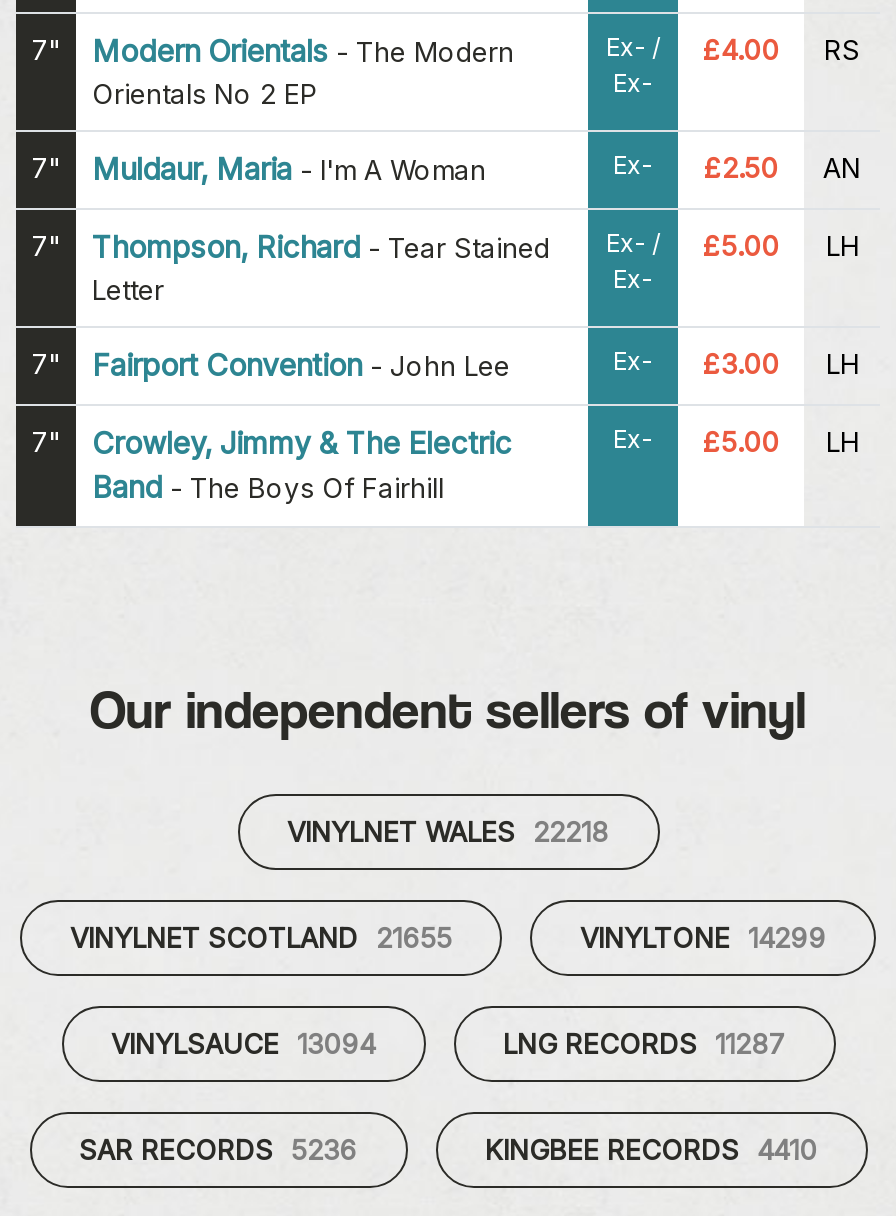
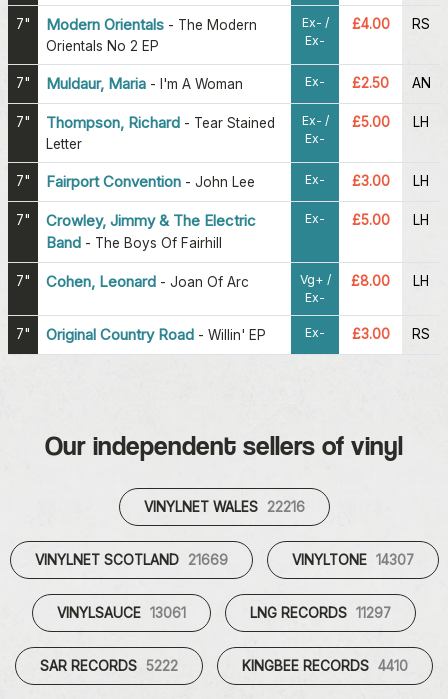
none -> [16,272,330,305] 7" | Cohen, Leonard - Joan Of Arc | Vg+ / | Ex-
none -> [16,273,430,344] £8.00 | LH | 7" | Original Country Road - Willin' EP | Ex- | £3.00 | RS
[287,815,609,847] VINYLNET WALES 22218 -> [143,499,304,515] VINYLNET WALES 22216
[70,921,452,953] VINYLNET SCOTLAND 21655 -> [34,552,227,568] VINYLNET SCOTLAND 21669
[580,921,826,953] VINYLTONE 14299 -> [291,552,413,568] VINYLTONE 14307
[111,1027,375,1059] VINYLSAUCE 13094 -> [57,605,186,621] VINYLSAUCE 13061
[503,1027,785,1059] LNG RECORDS 11287 -> [250,605,391,621] LNG RECORDS 11297
[79,1133,357,1165] SAR RECORDS 5236 -> [40,658,178,674] SAR RECORDS 5222

